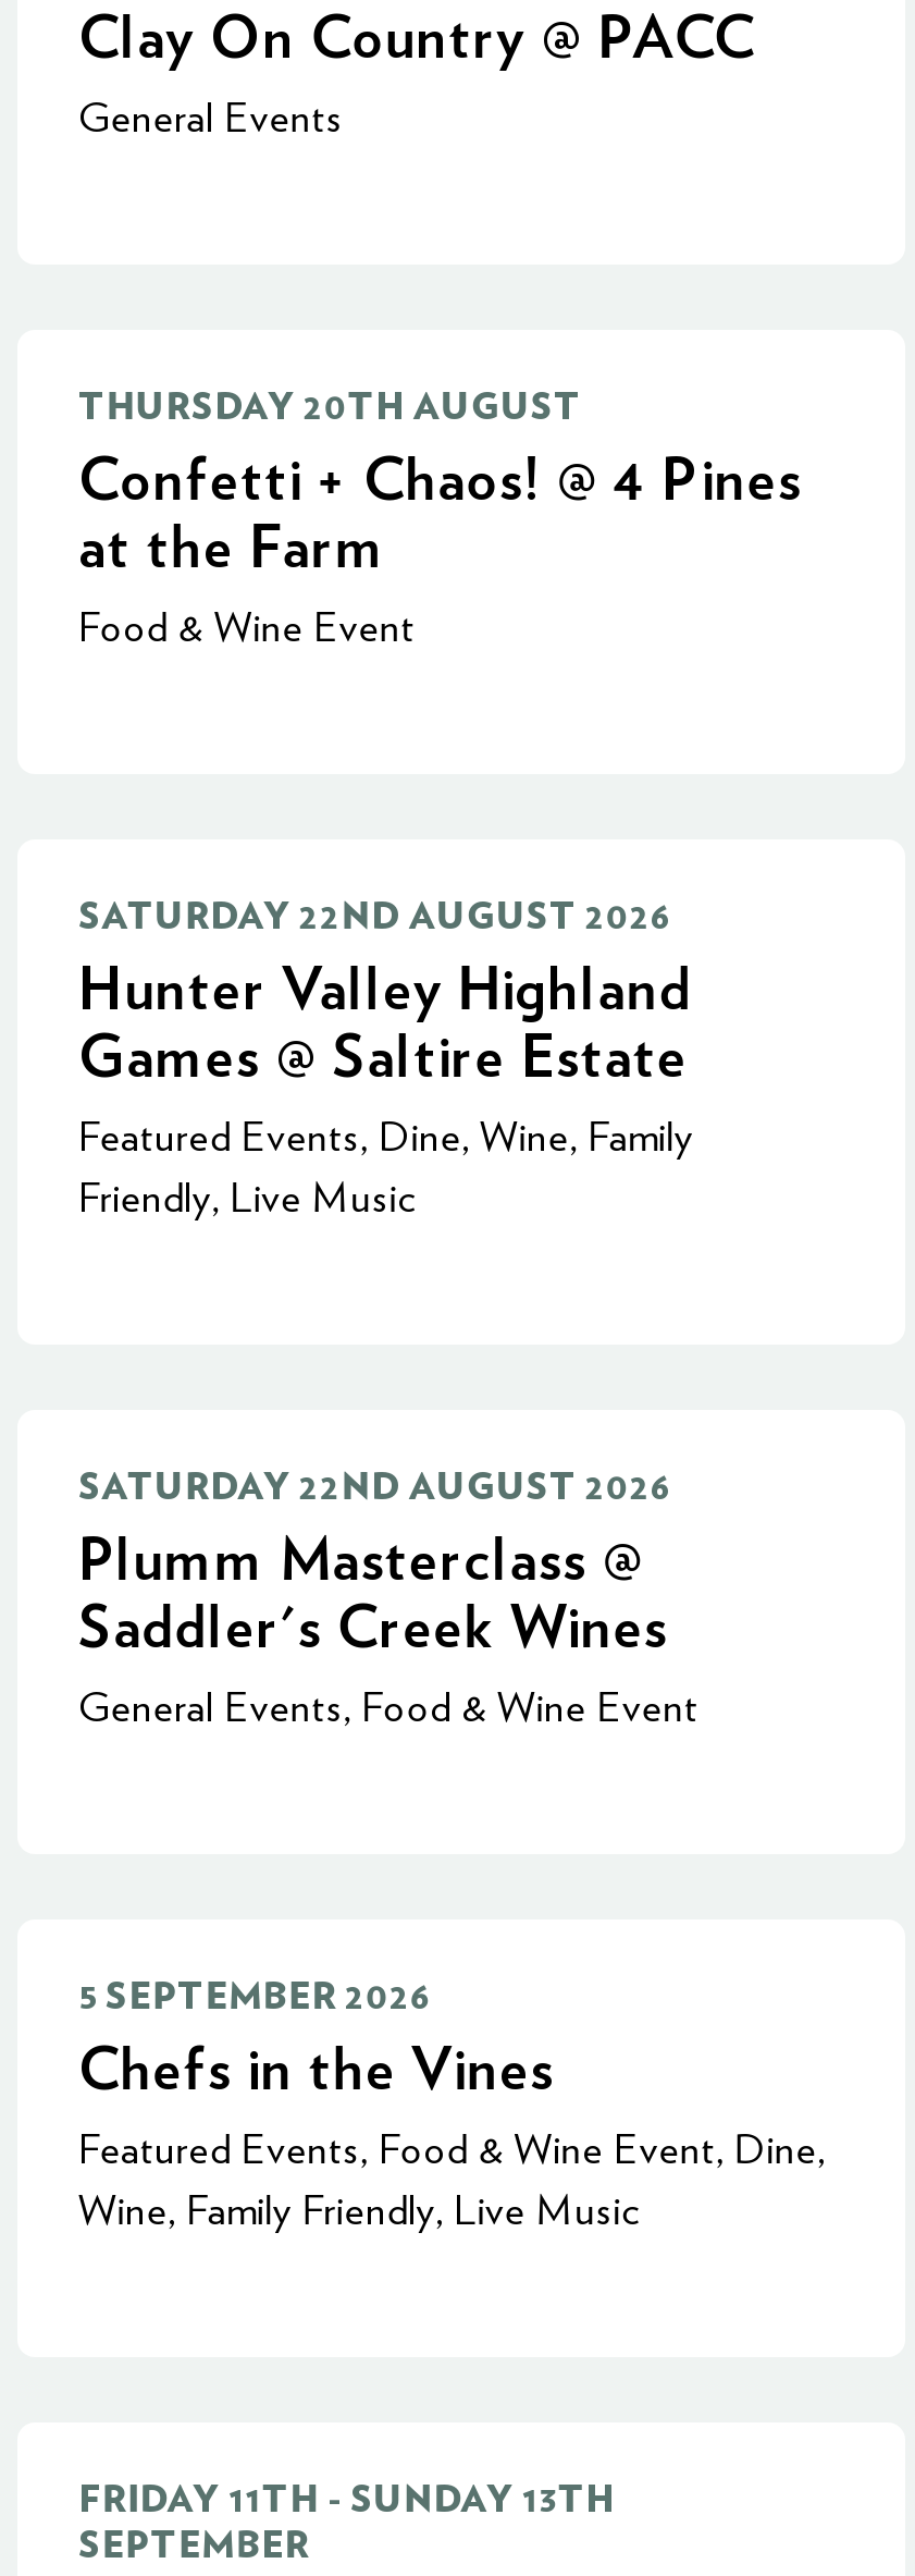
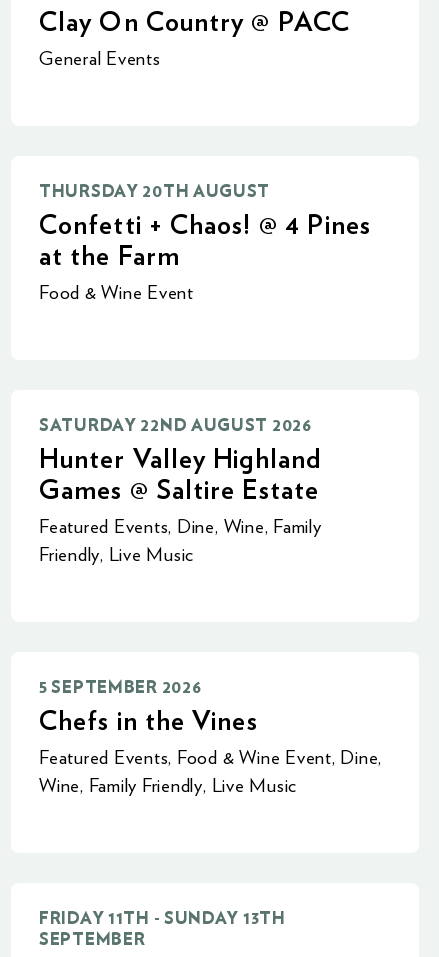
[78,1469,699,1730] SATURDAY 22ND AUGUST 2026 | Plumm Masterclass @ | Saddler's Creek Wines | General Events, Food & Wine Event -> none

